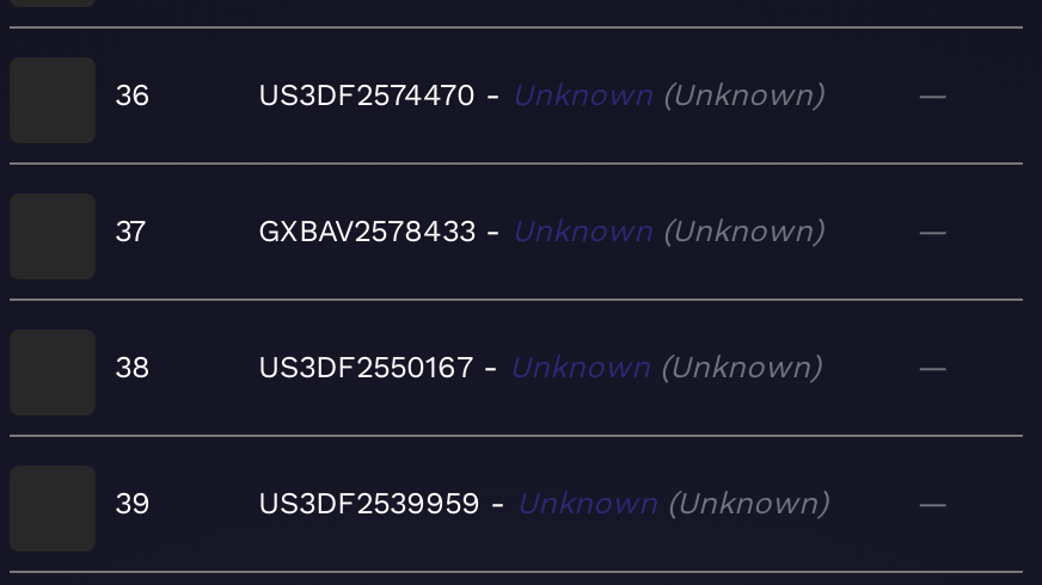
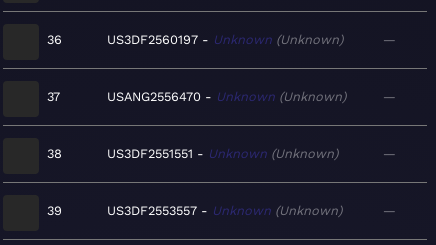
[258,77,476,113] US3DF2574470 -> [107,32,198,47] US3DF2560197
[258,213,476,249] GXBAV2578433 -> [107,89,201,104] USANG2556470
[258,350,473,385] US3DF2550167 -> [107,146,193,161] US3DF2551551
[258,486,480,521] US3DF2539959 -> [107,203,197,218] US3DF2553557

